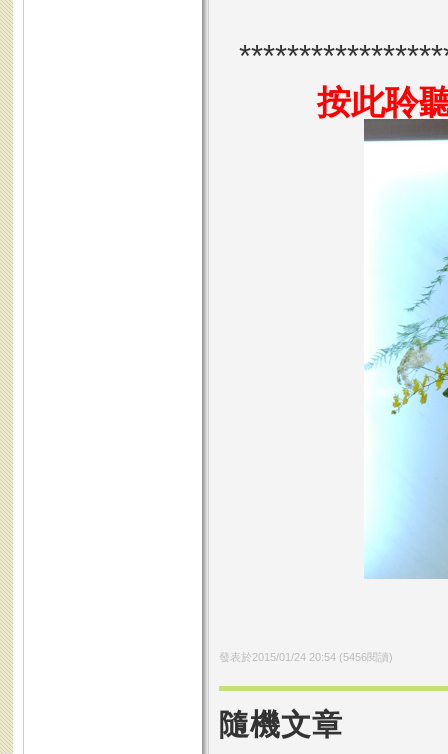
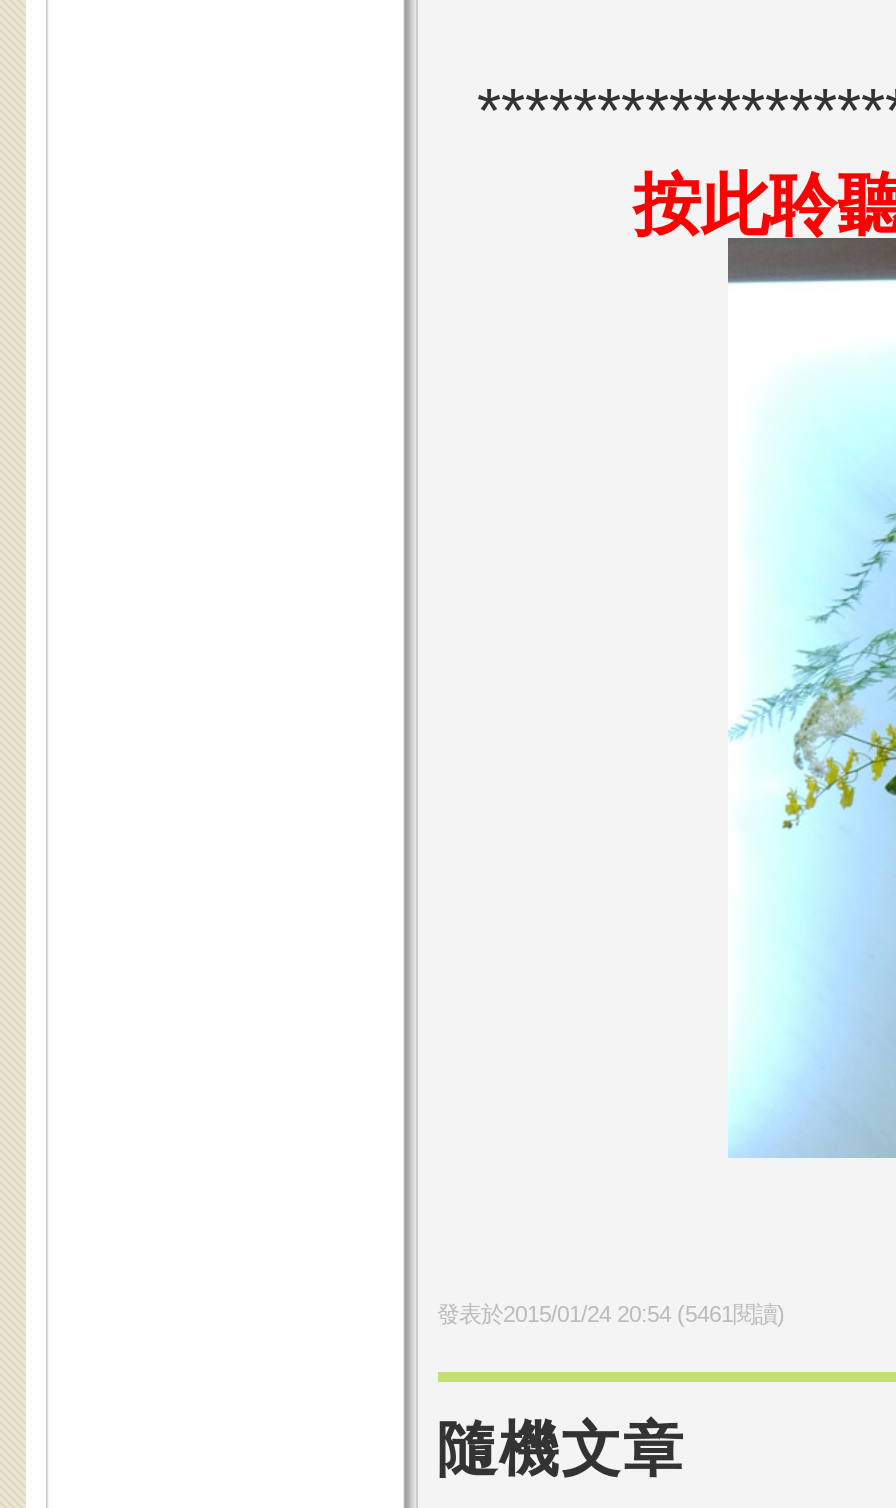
[218,651,392,663] 發表於2015/01/24 20:54 (5456閱讀) -> [437,1303,785,1327] 發表於2015/01/24 20:54 (5461閱讀)

